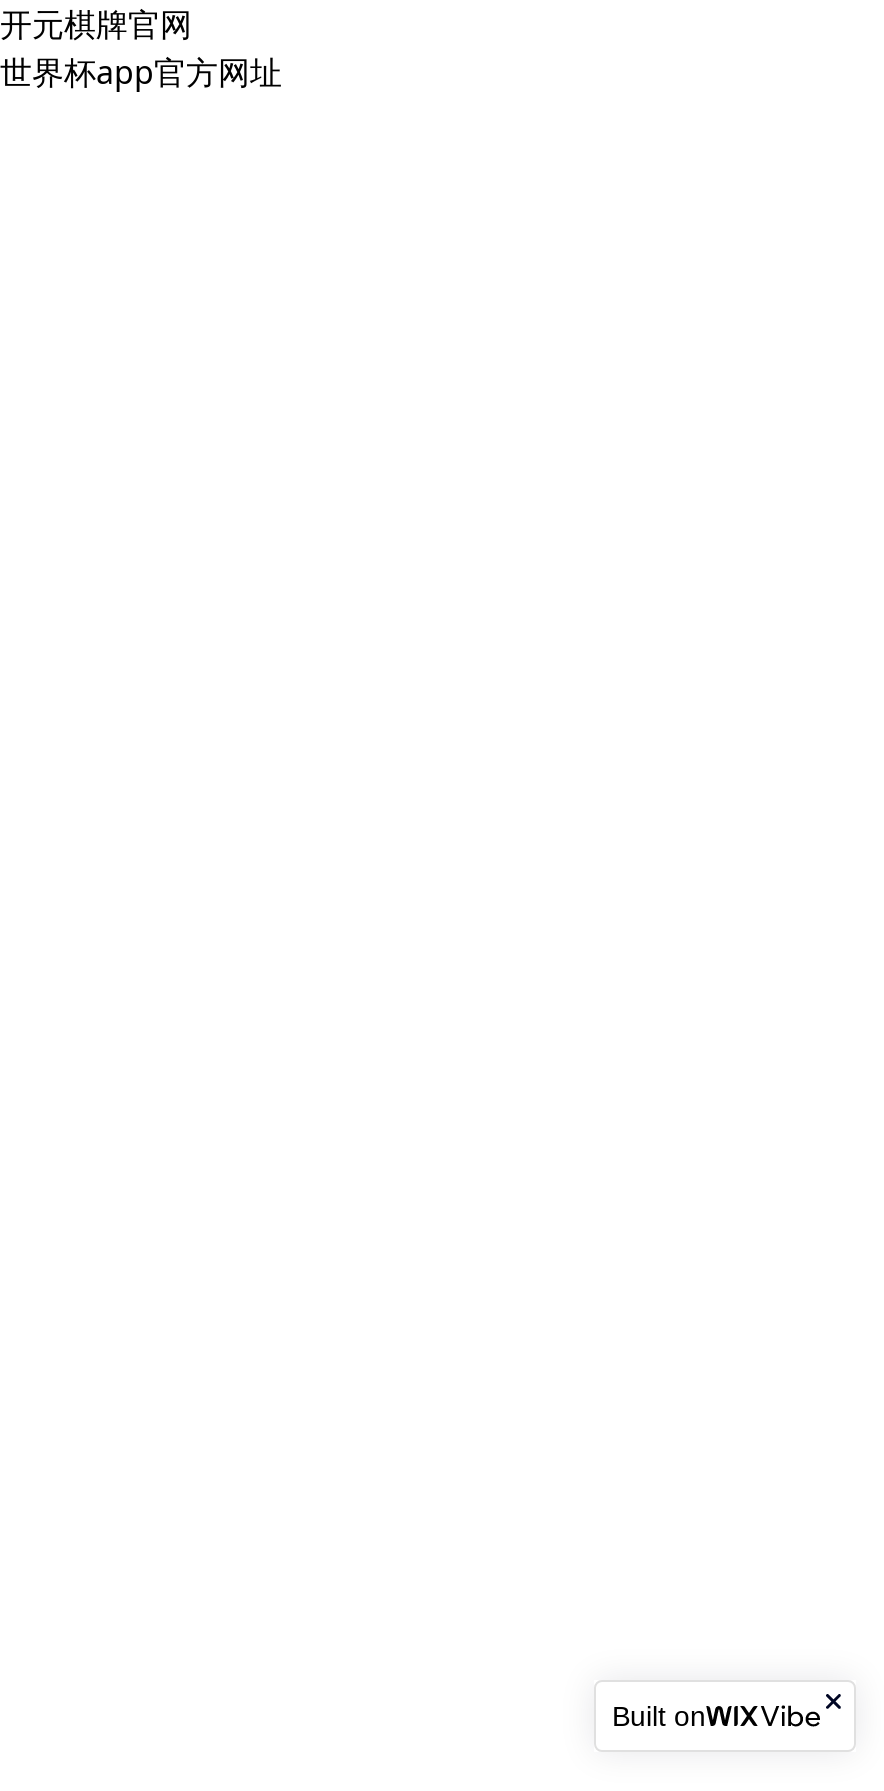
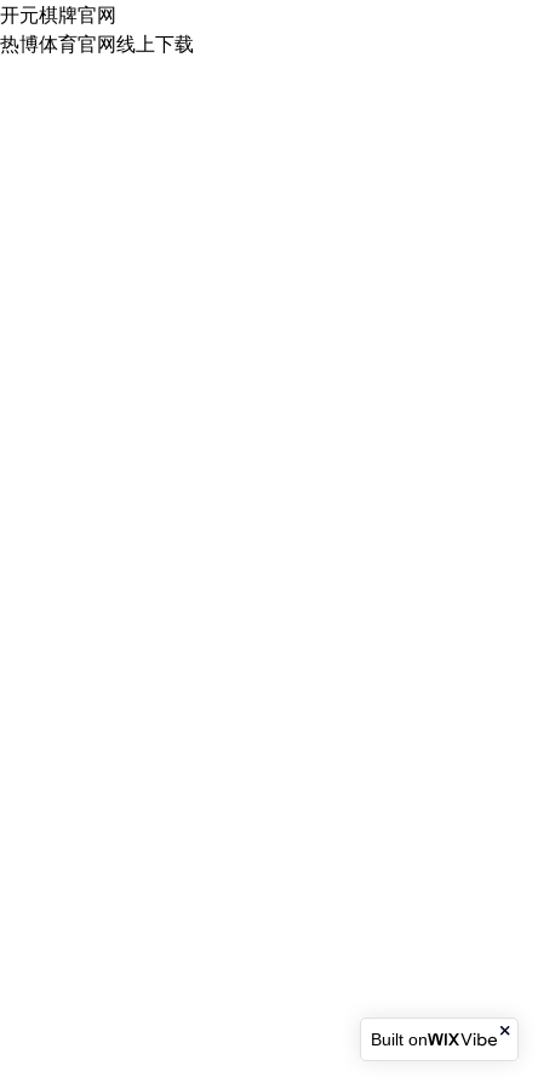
[0,50,282,94] 世界杯app官方网址 -> [0,30,194,57] 热博体育官网线上下载

